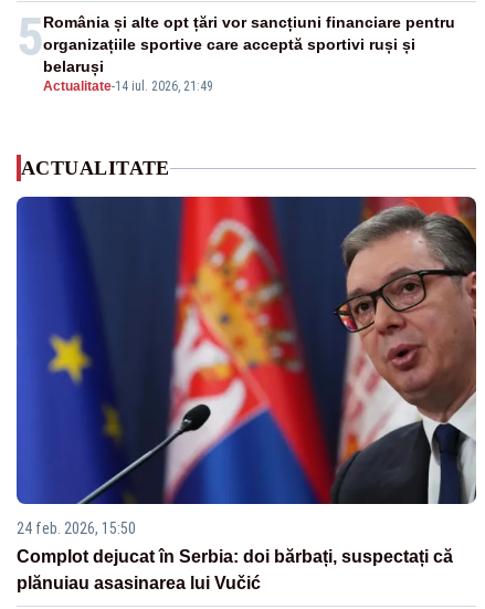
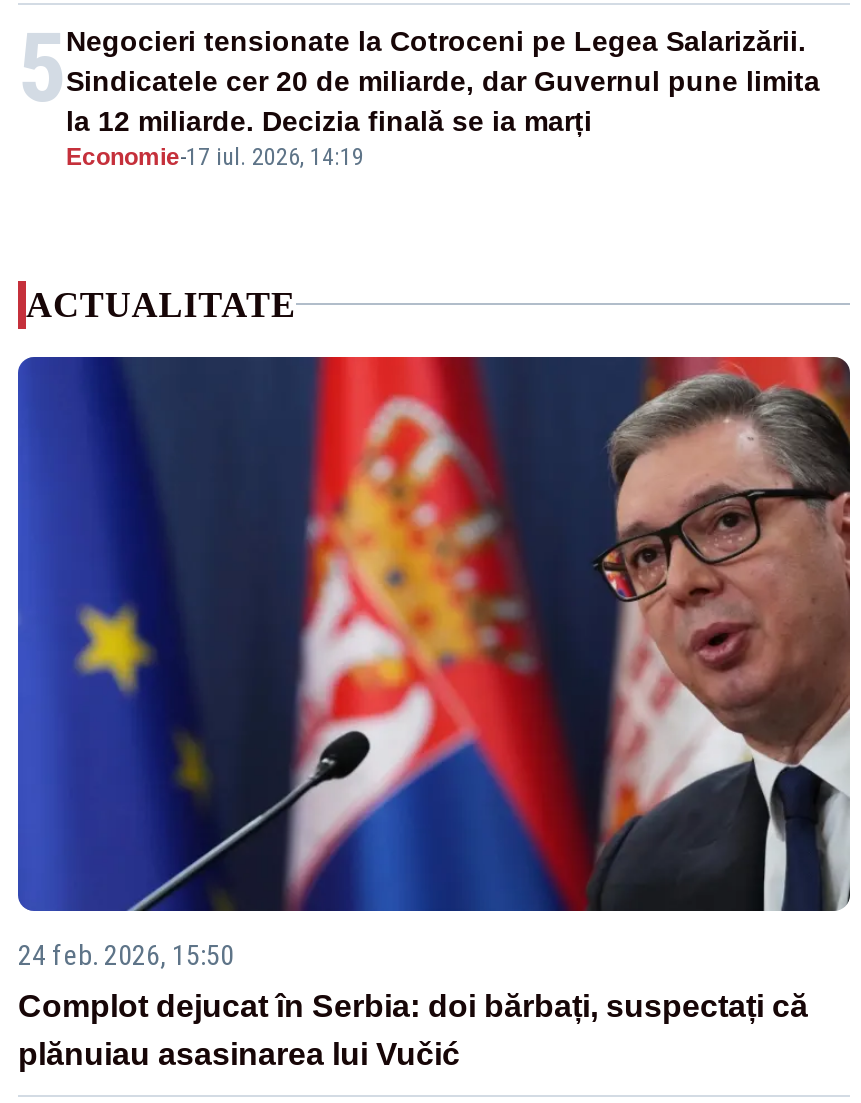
[43,13,455,75] România și alte opt țări vor sancțiuni financiare pentru | organizațiile sportive care acceptă sportivi ruși și | belaruși -> [66,24,820,136] Negocieri tensionate la Cotroceni pe Legea Salarizării. | Sindicatele cer 20 de miliarde, dar Guvernul pune limita | la 12 miliarde. Decizia finală se ia marți
[43,79,213,94] Actualitate-14 iul. 2026, 21:49 -> [66,142,364,170] Economie-17 iul. 2026, 14:19

